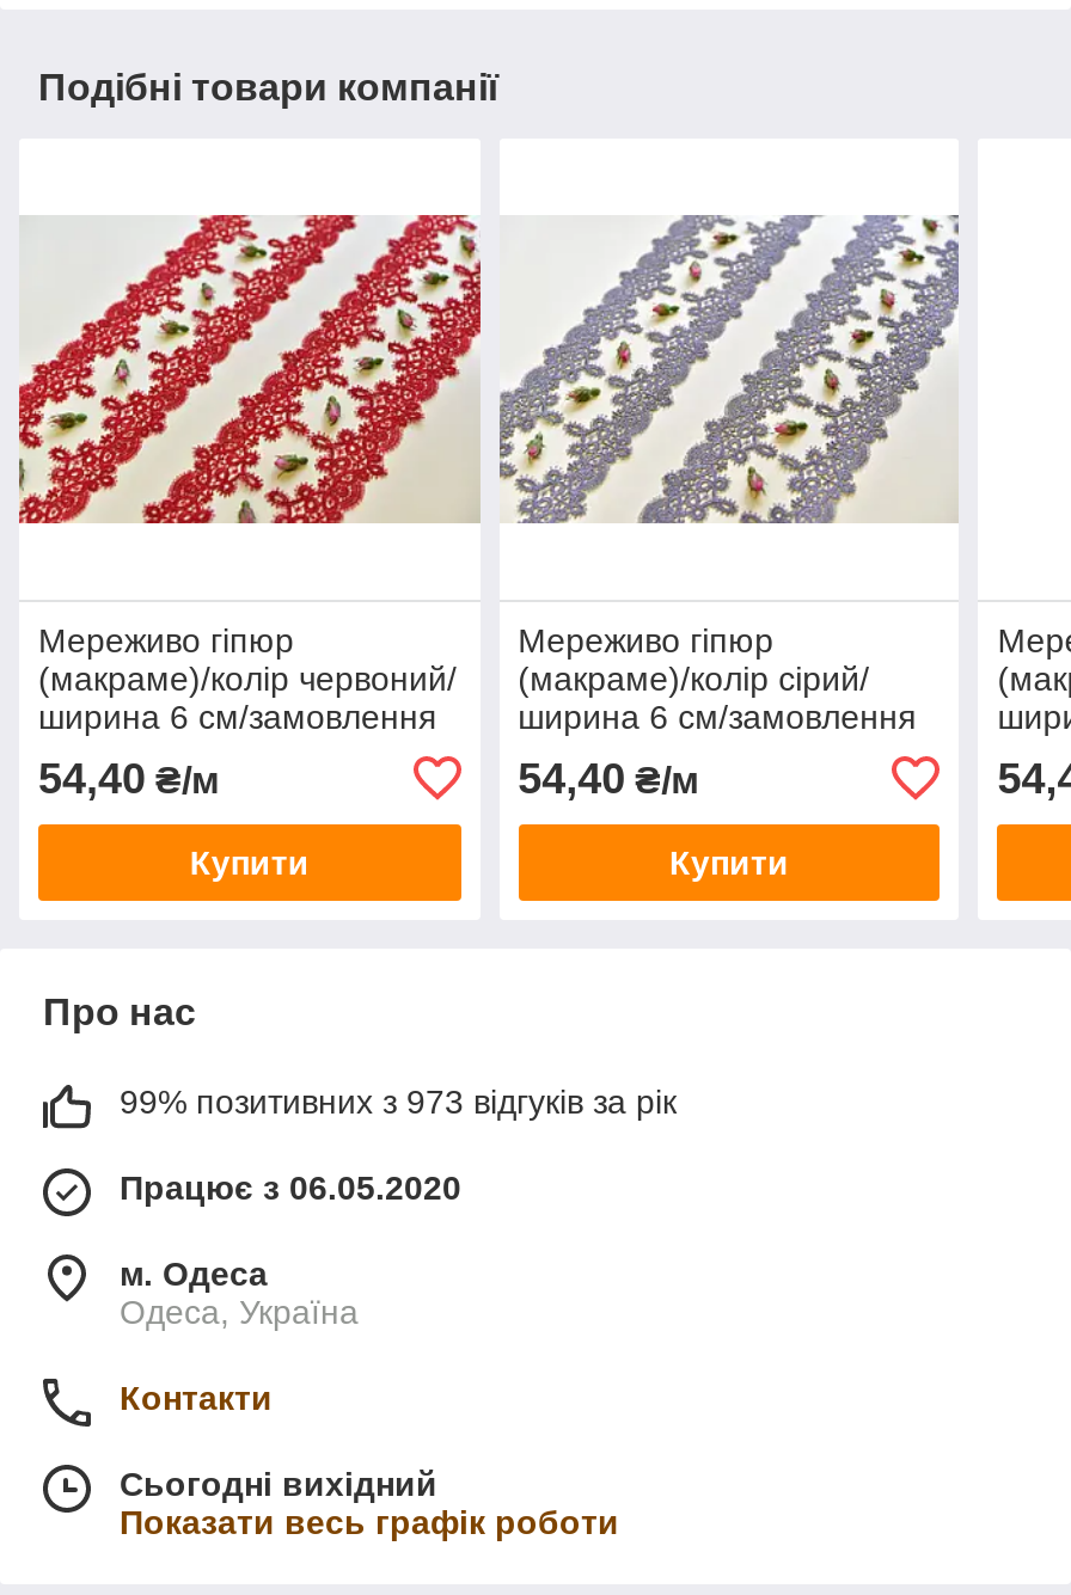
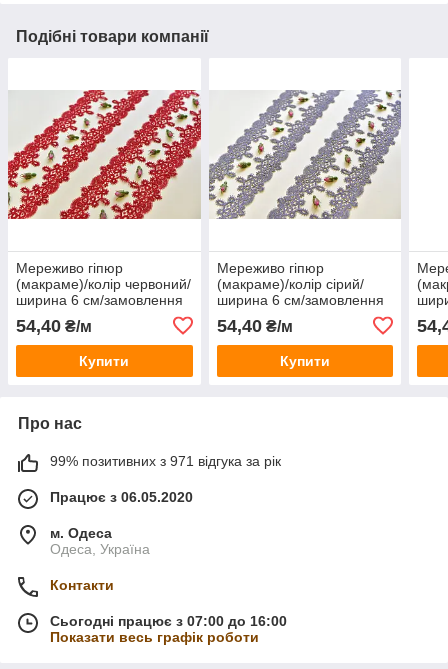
[120,1082,677,1120] 99% позитивних з 973 відгуків за рік -> [50,453,281,469] 99% позитивних з 971 відгука за рік
[120,1464,437,1503] Сьогодні вихідний -> [50,613,287,629] Сьогодні працює з 07:00 до 16:00

